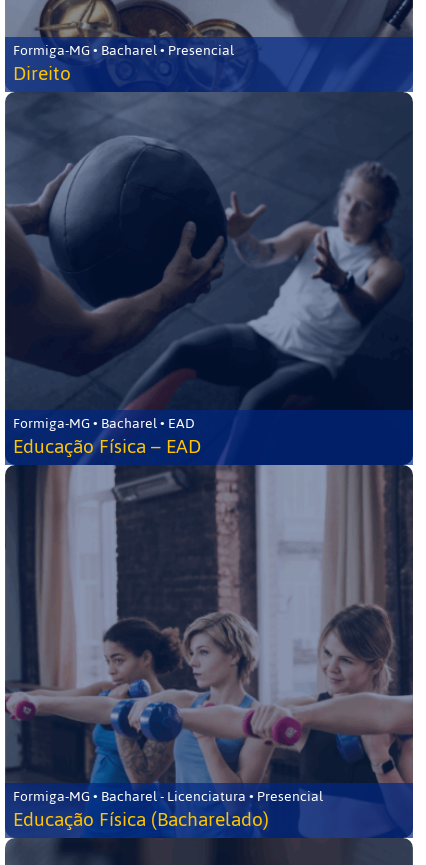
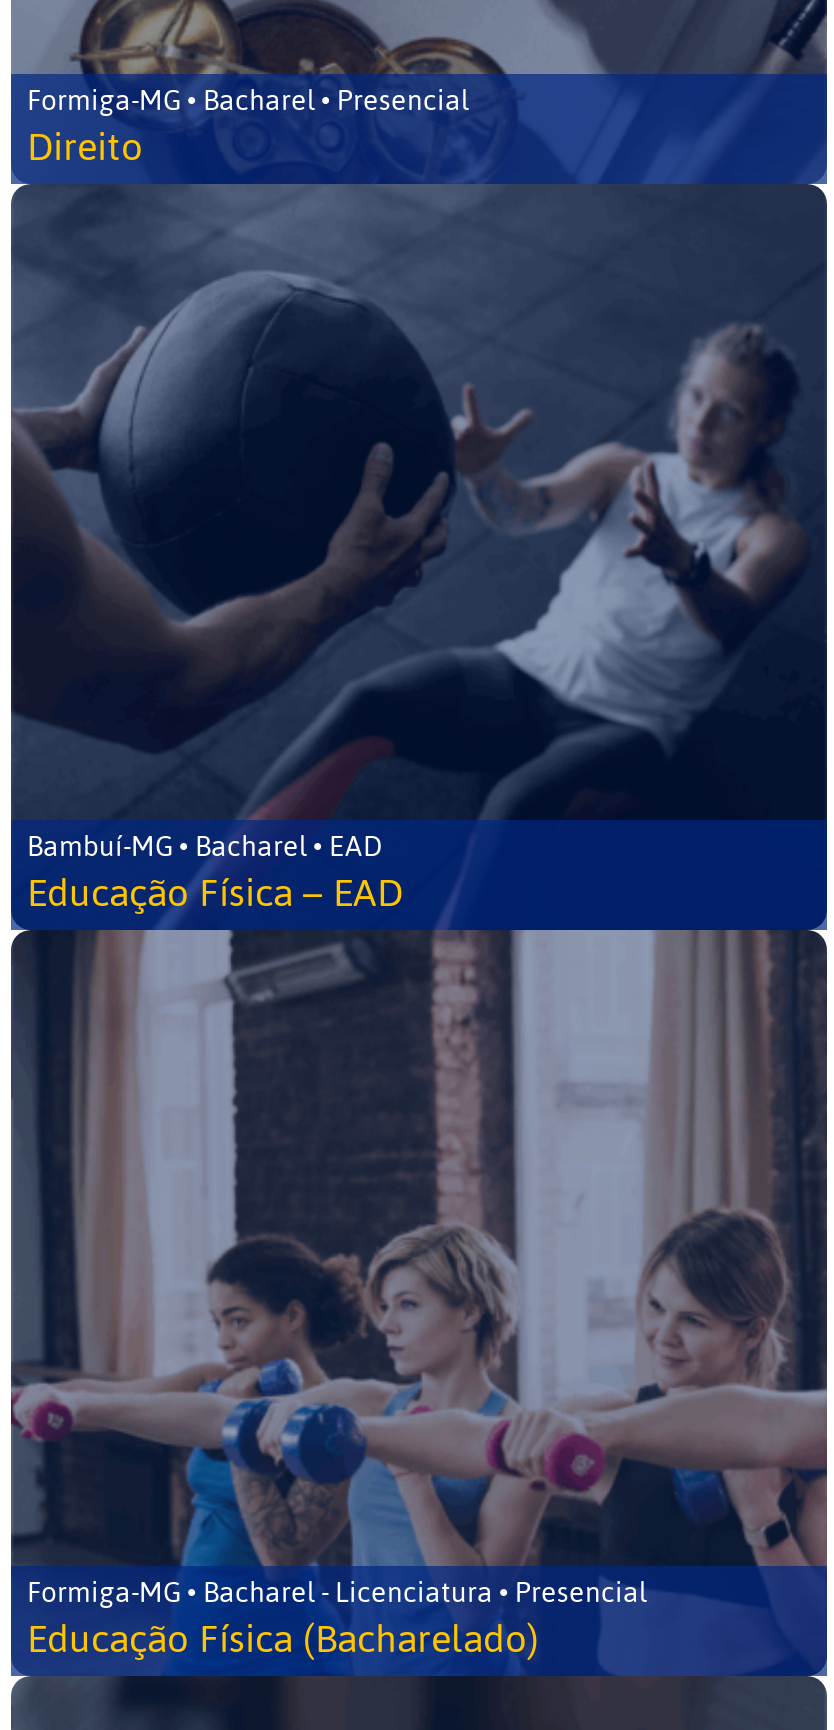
[13,410,195,437] Formiga-MG • Bacharel • EAD -> [27,820,383,874] Bambuí-MG • Bacharel • EAD

